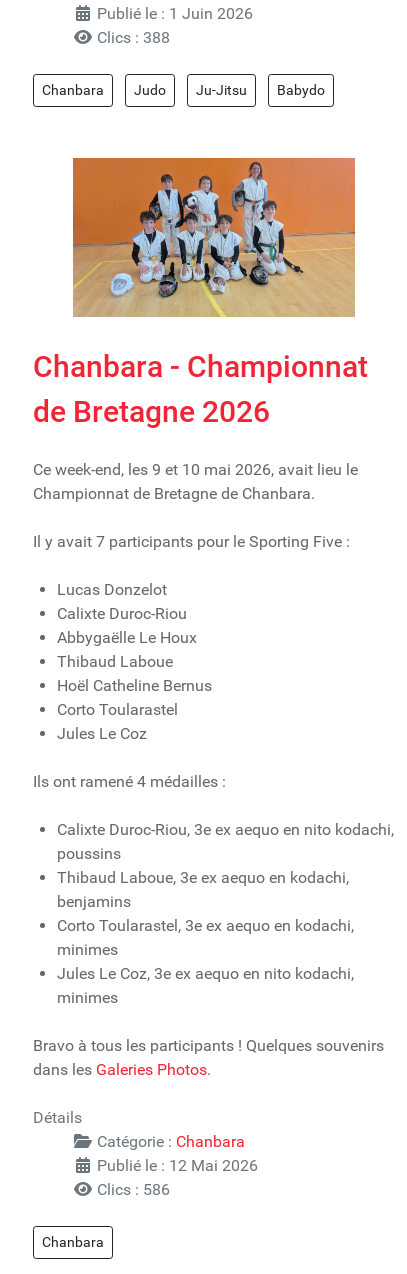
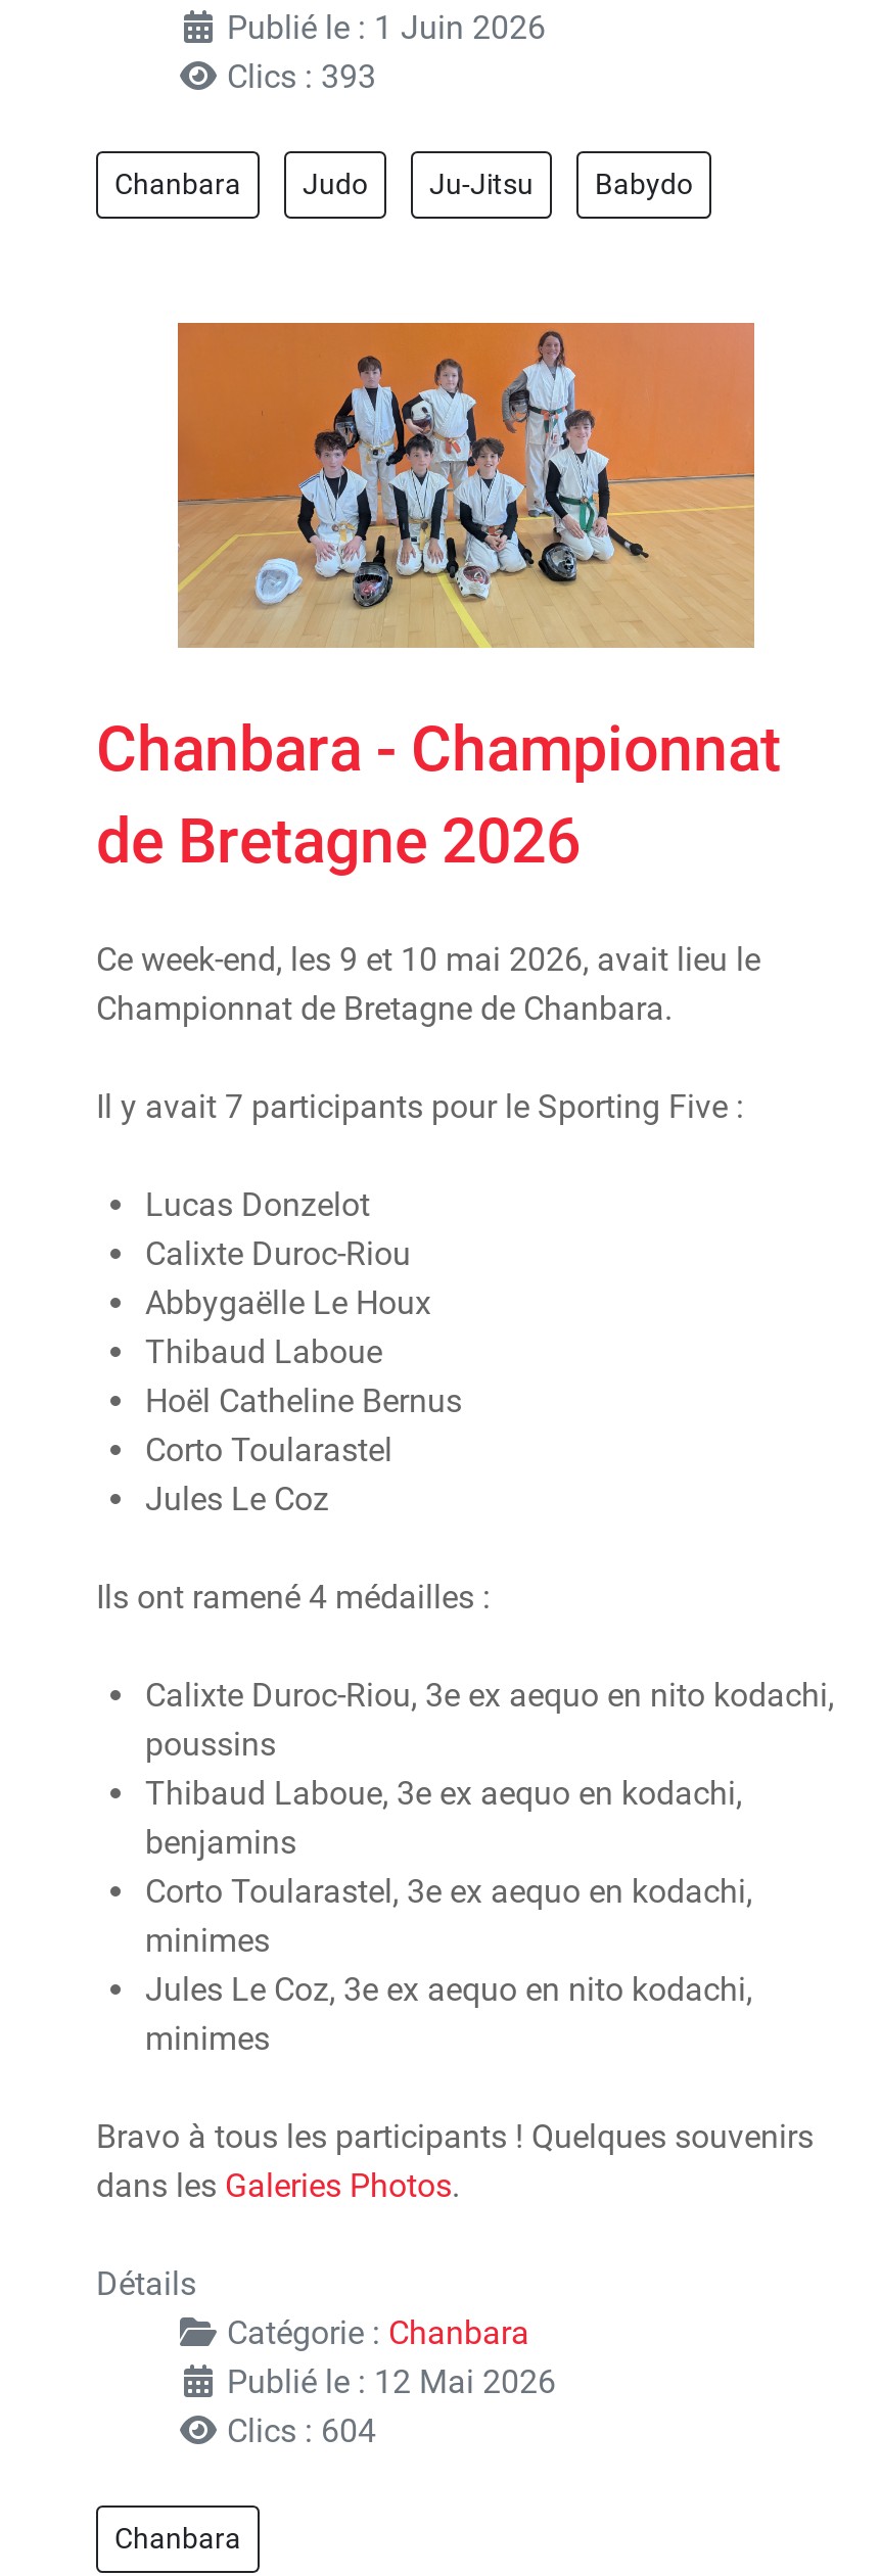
[97,28,170,47] Clics : 388 -> [227,58,376,97] Clics : 393
[97,1180,170,1199] Clics : 586 -> [227,2411,376,2450] Clics : 604

